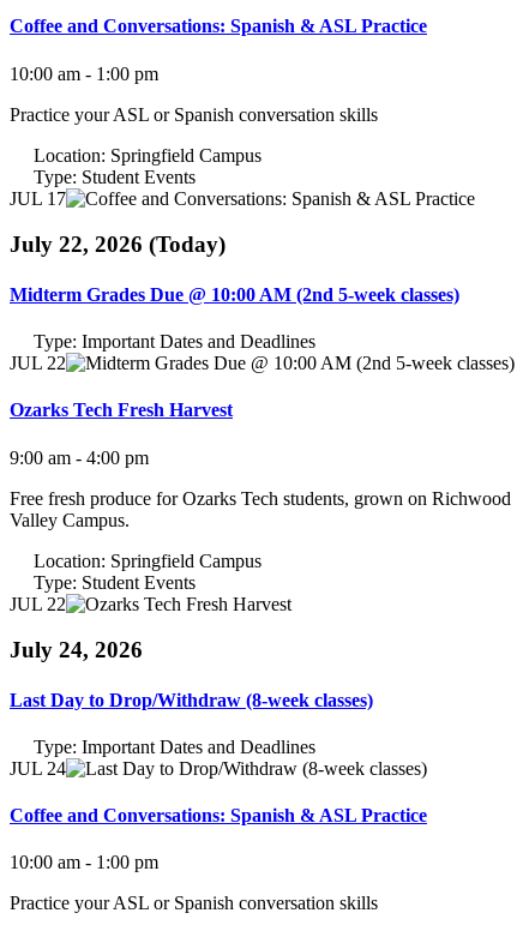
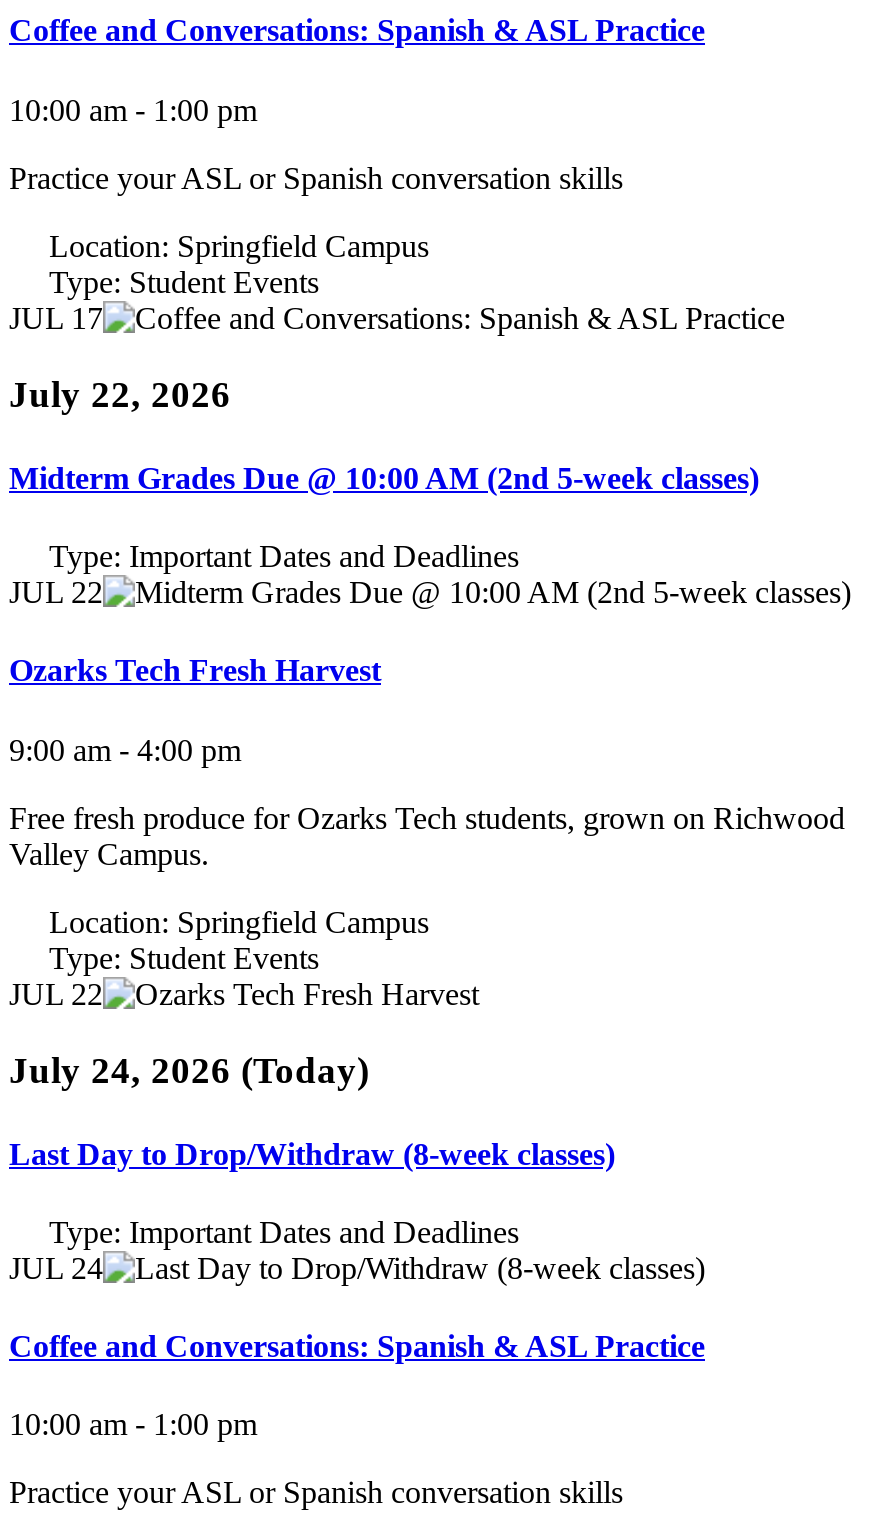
[10,232,226,257] July 22, 2026 (Today) -> [9,374,231,416] July 22, 2026
[10,637,143,662] July 24, 2026 -> [9,1049,369,1091] July 24, 2026 (Today)

